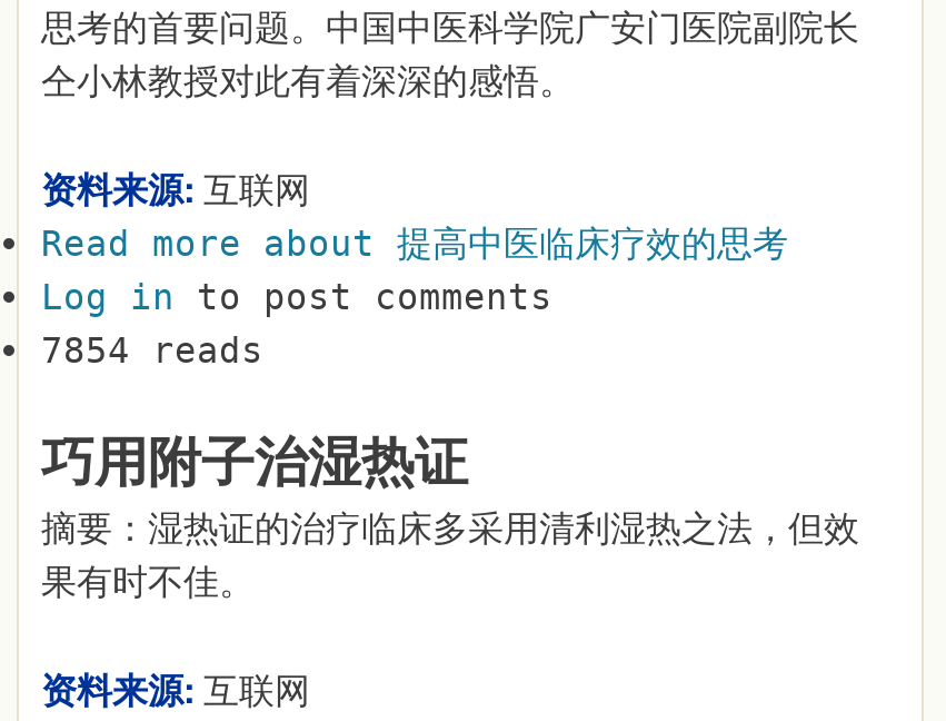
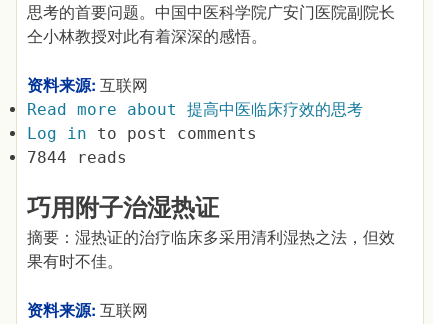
[41,329,263,372] 7854 reads -> [27,148,127,167] 7844 reads

